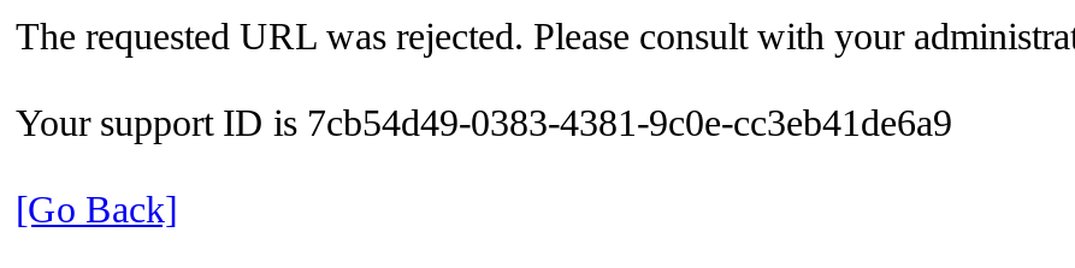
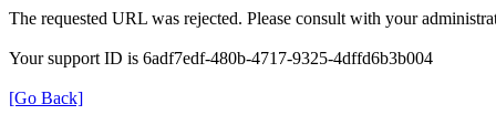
[16,102,952,143] Your support ID is 7cb54d49-0383-4381-9c0e-cc3eb41de6a9 -> [9,49,433,67] Your support ID is 6adf7edf-480b-4717-9325-4dffd6b3b004

